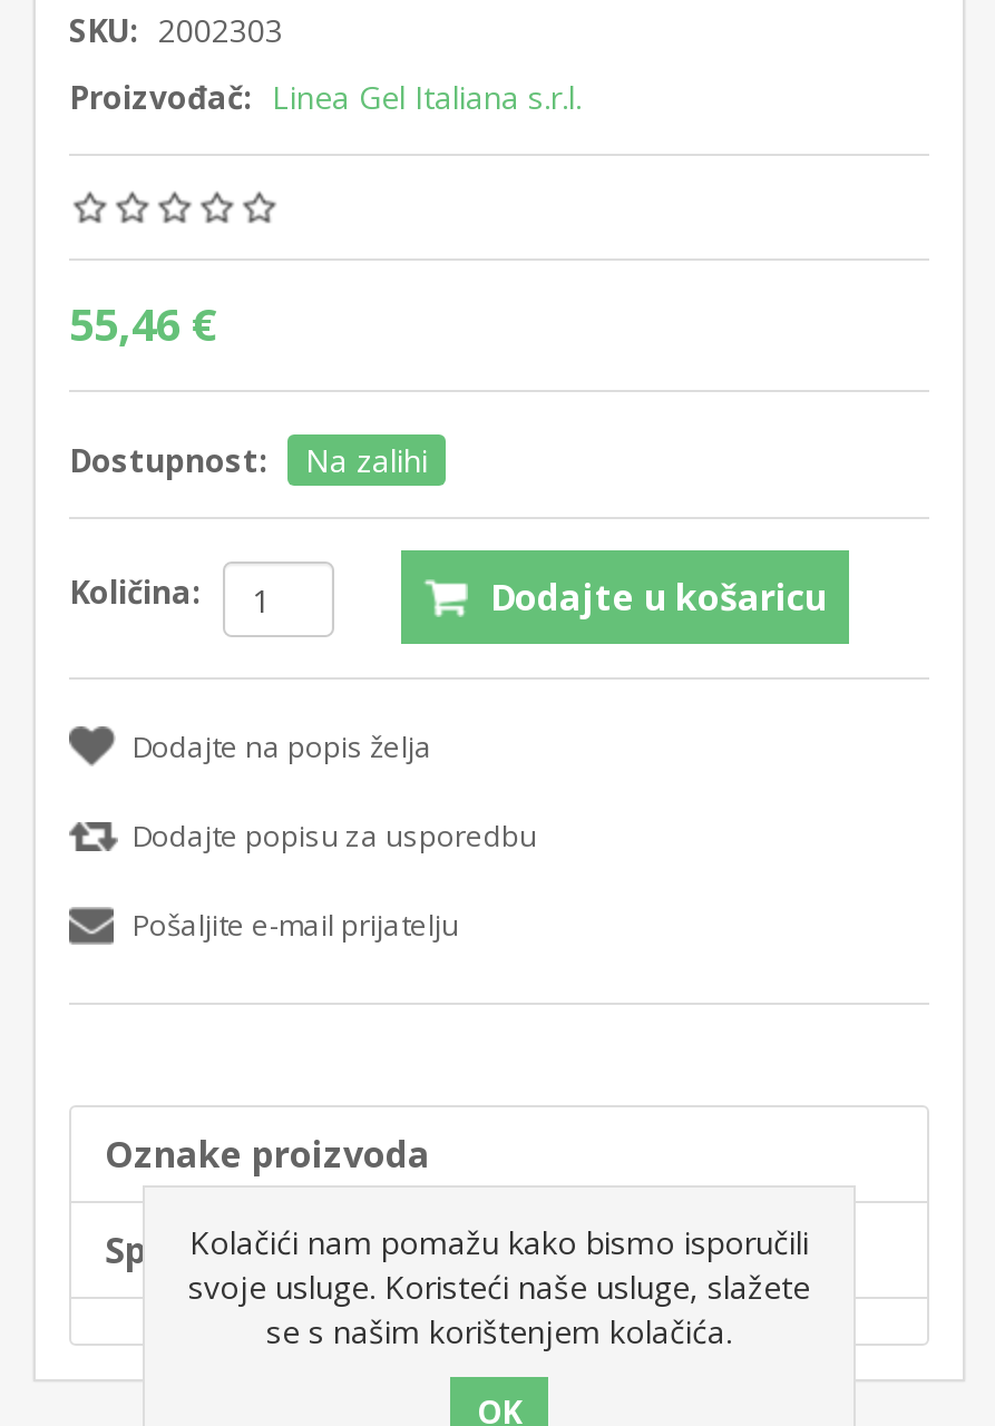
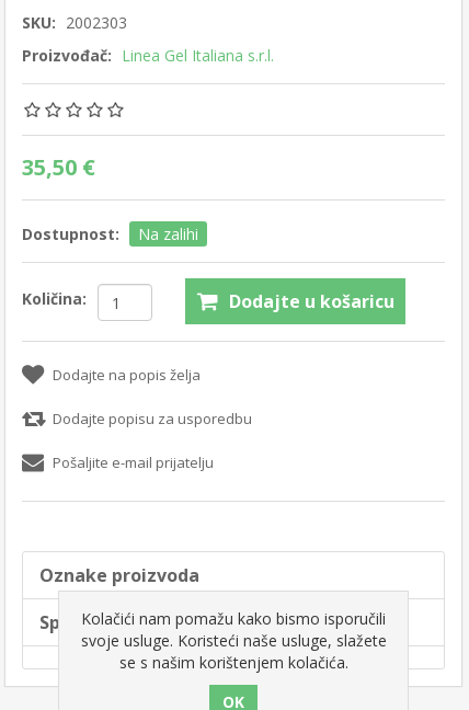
[69,294,218,354] 55,46 € -> [22,152,95,182] 35,50 €

